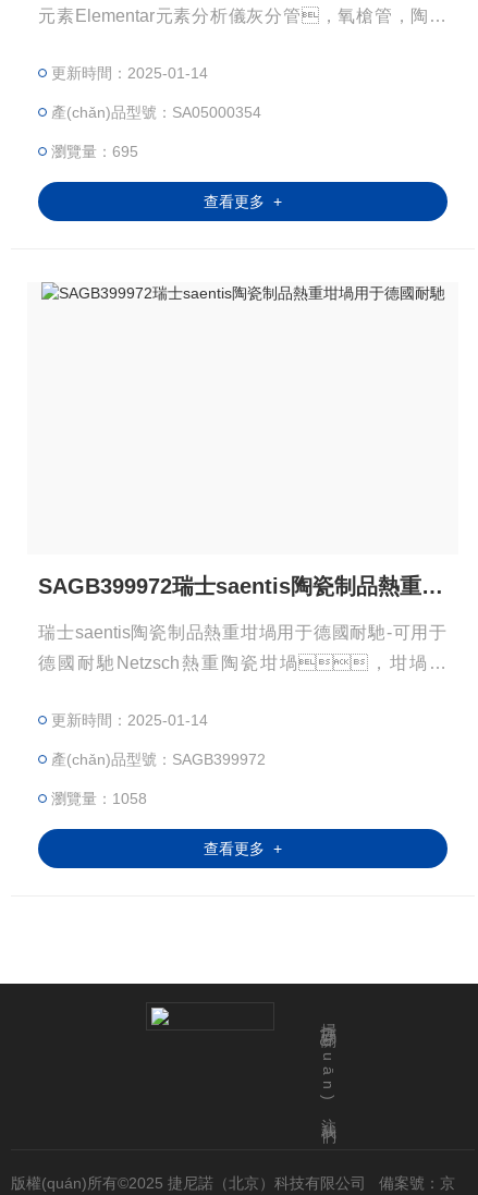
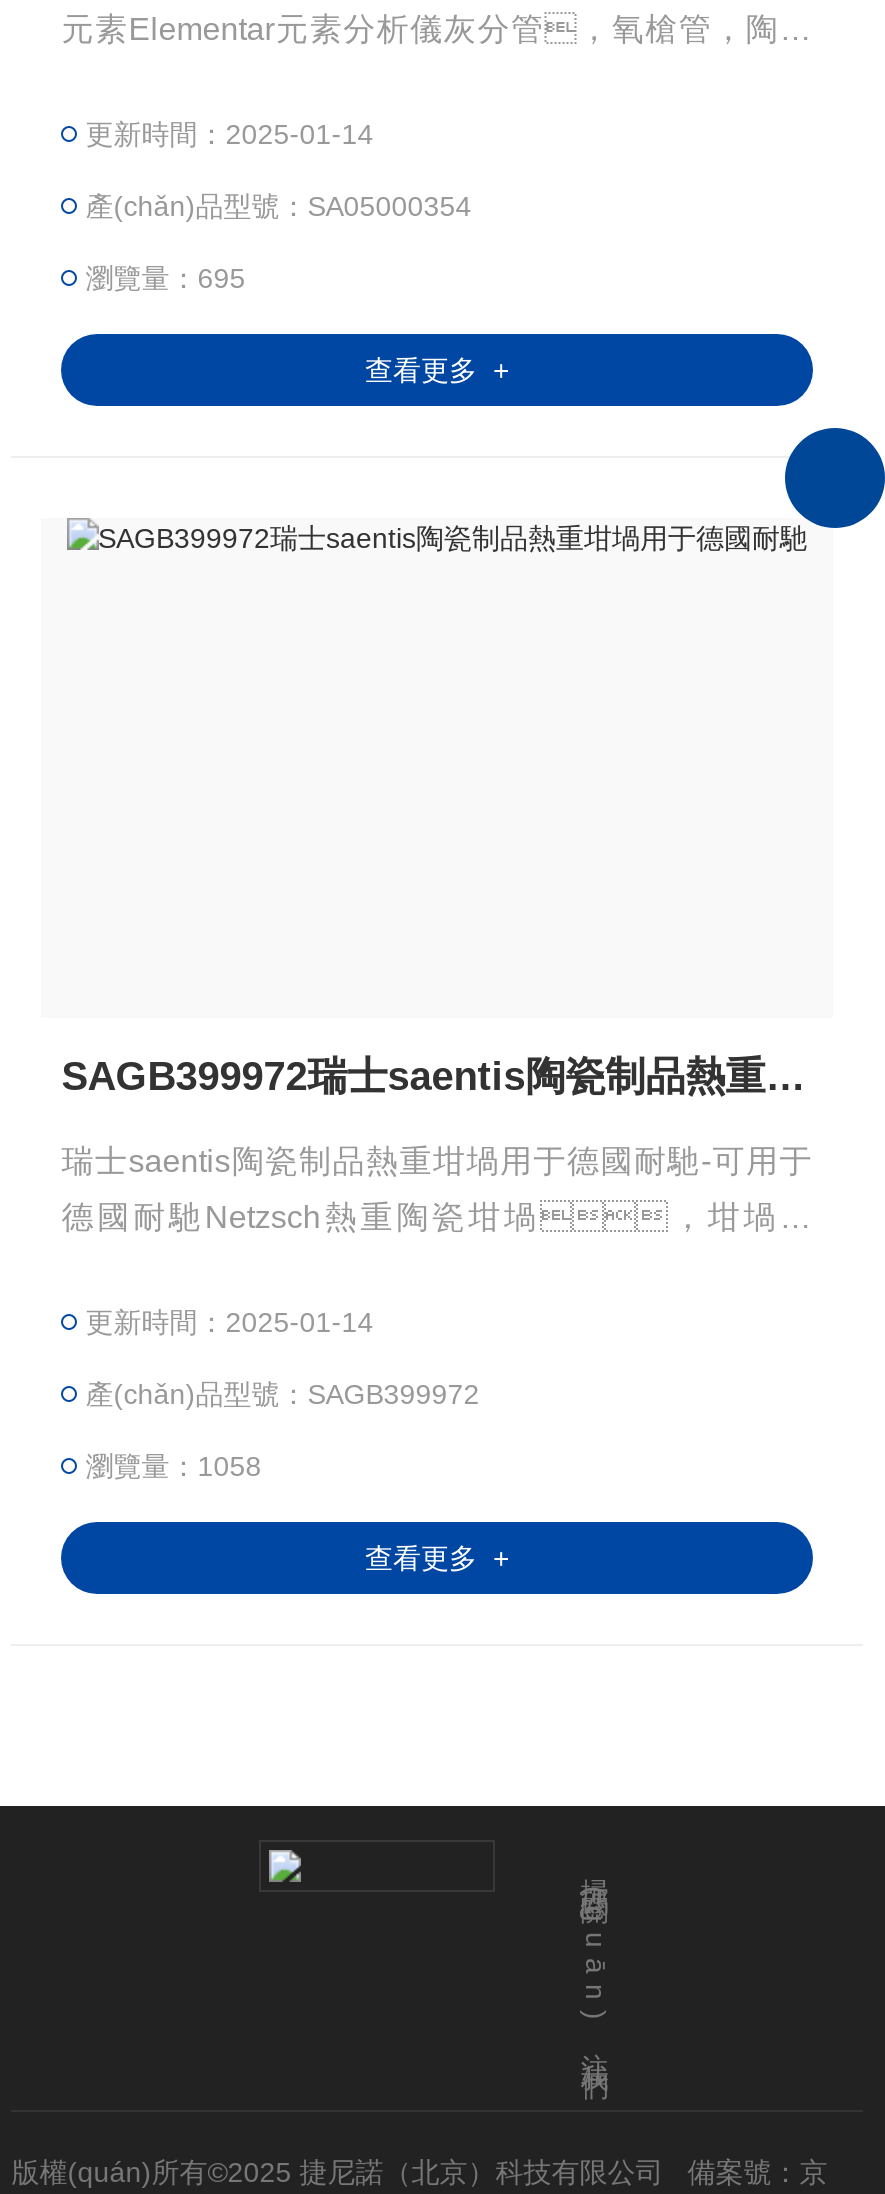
none -> [783,426,879,530] [image]

